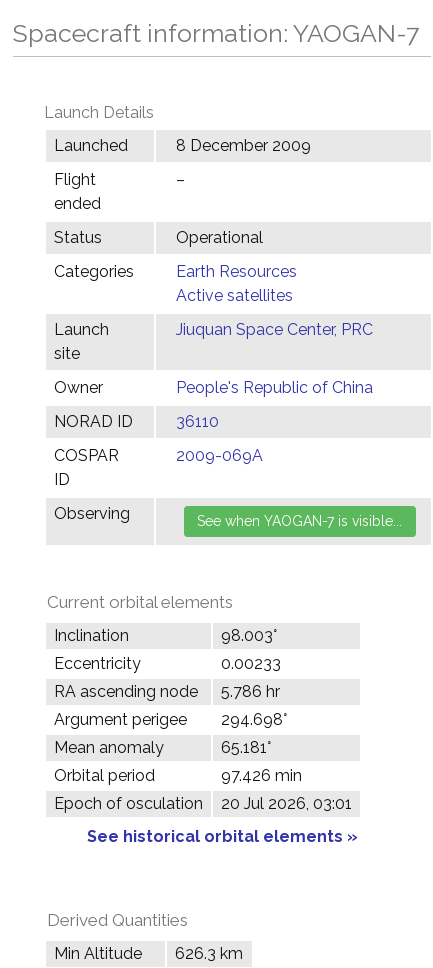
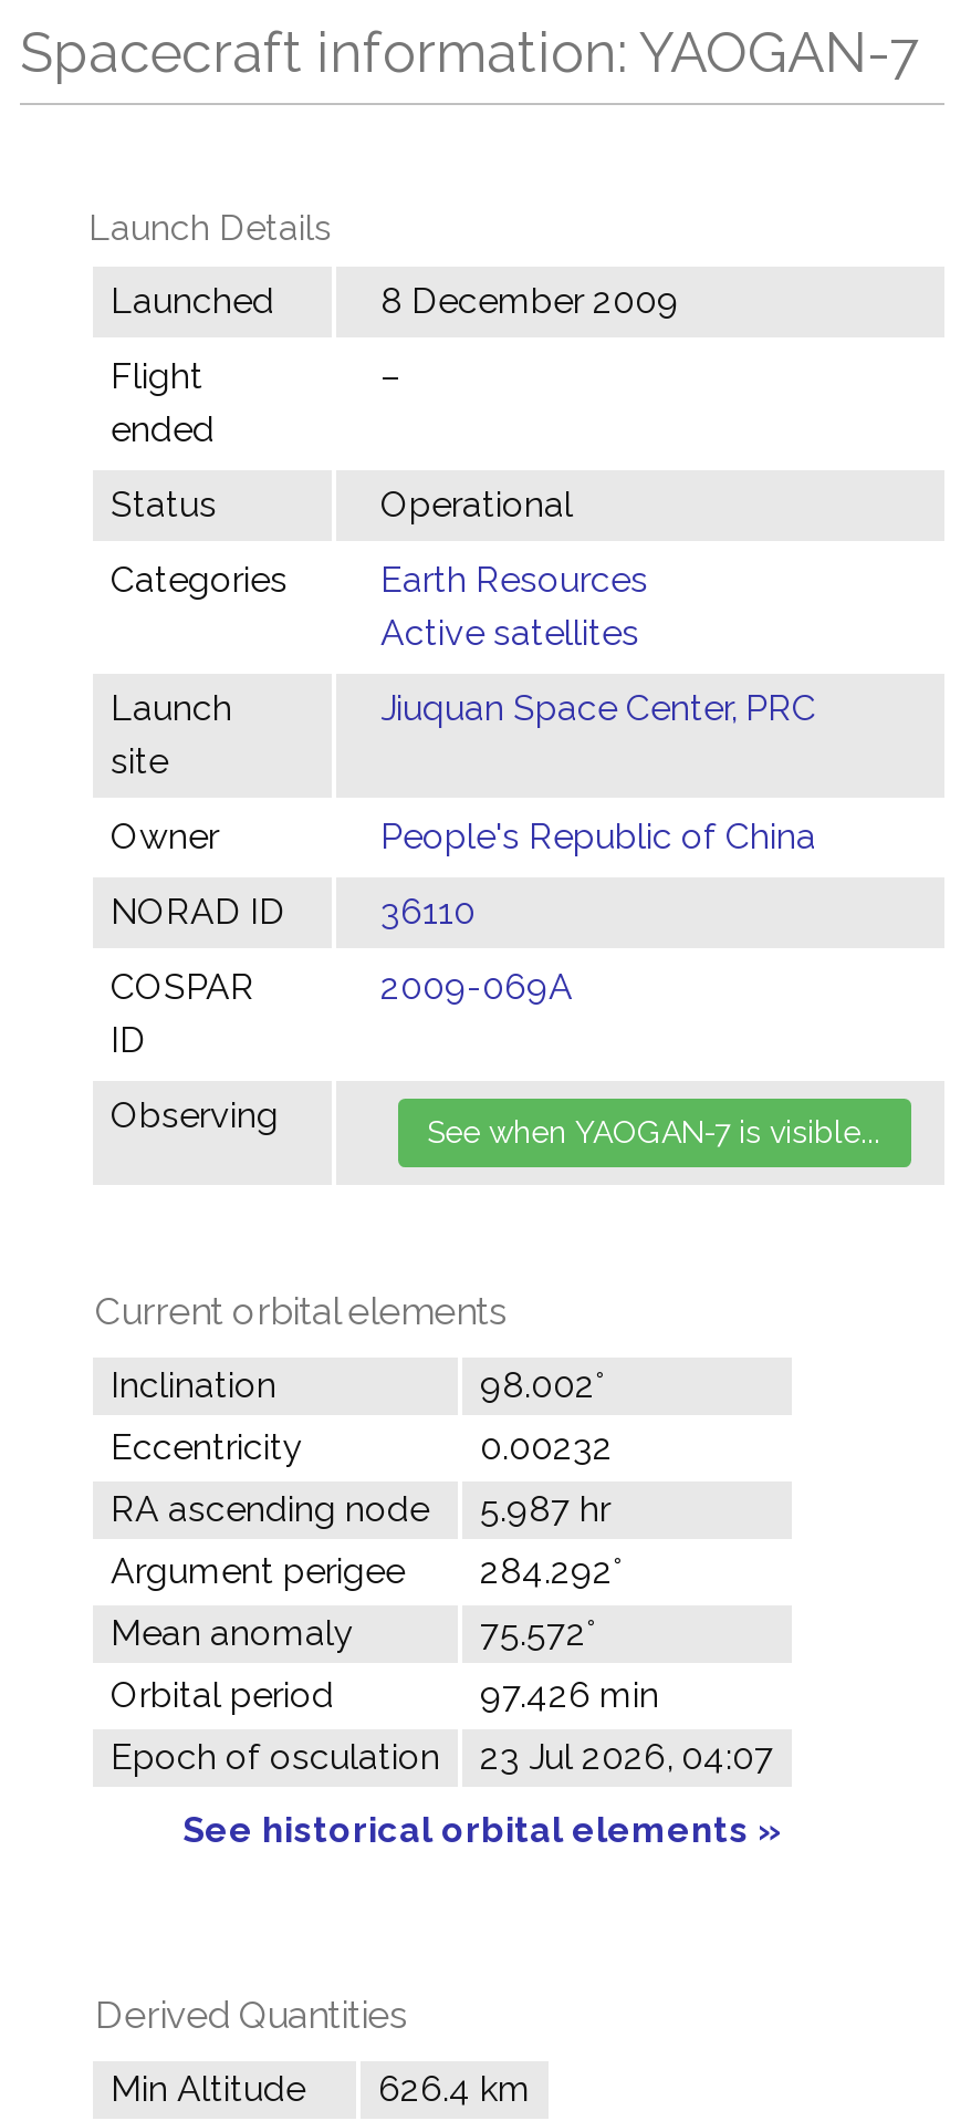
[221,626,277,645] 98.003° -> [480,1364,604,1406] 98.002°
[221,654,281,673] 0.00233 -> [480,1426,613,1468] 0.00232
[54,682,280,701] RA ascending node 5.786 hr -> [111,1488,610,1530] RA ascending node 5.987 hr
[54,710,287,729] Argument perigee 294.698° -> [111,1550,622,1592] Argument perigee 284.292°
[221,738,271,757] 65.181° -> [480,1612,595,1654] 75.572°
[54,794,352,813] Epoch of osculation 20 Jul 2026, 03:01 -> [111,1736,774,1778] Epoch of osculation 23 Jul 2026, 04:07
[54,944,243,963] Min Altitude 626.3 km -> [111,2068,531,2110] Min Altitude 626.4 km

